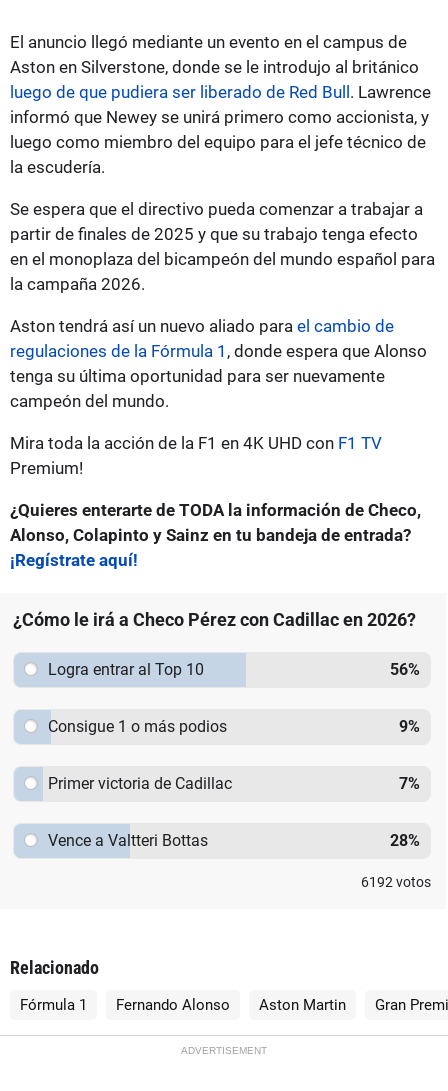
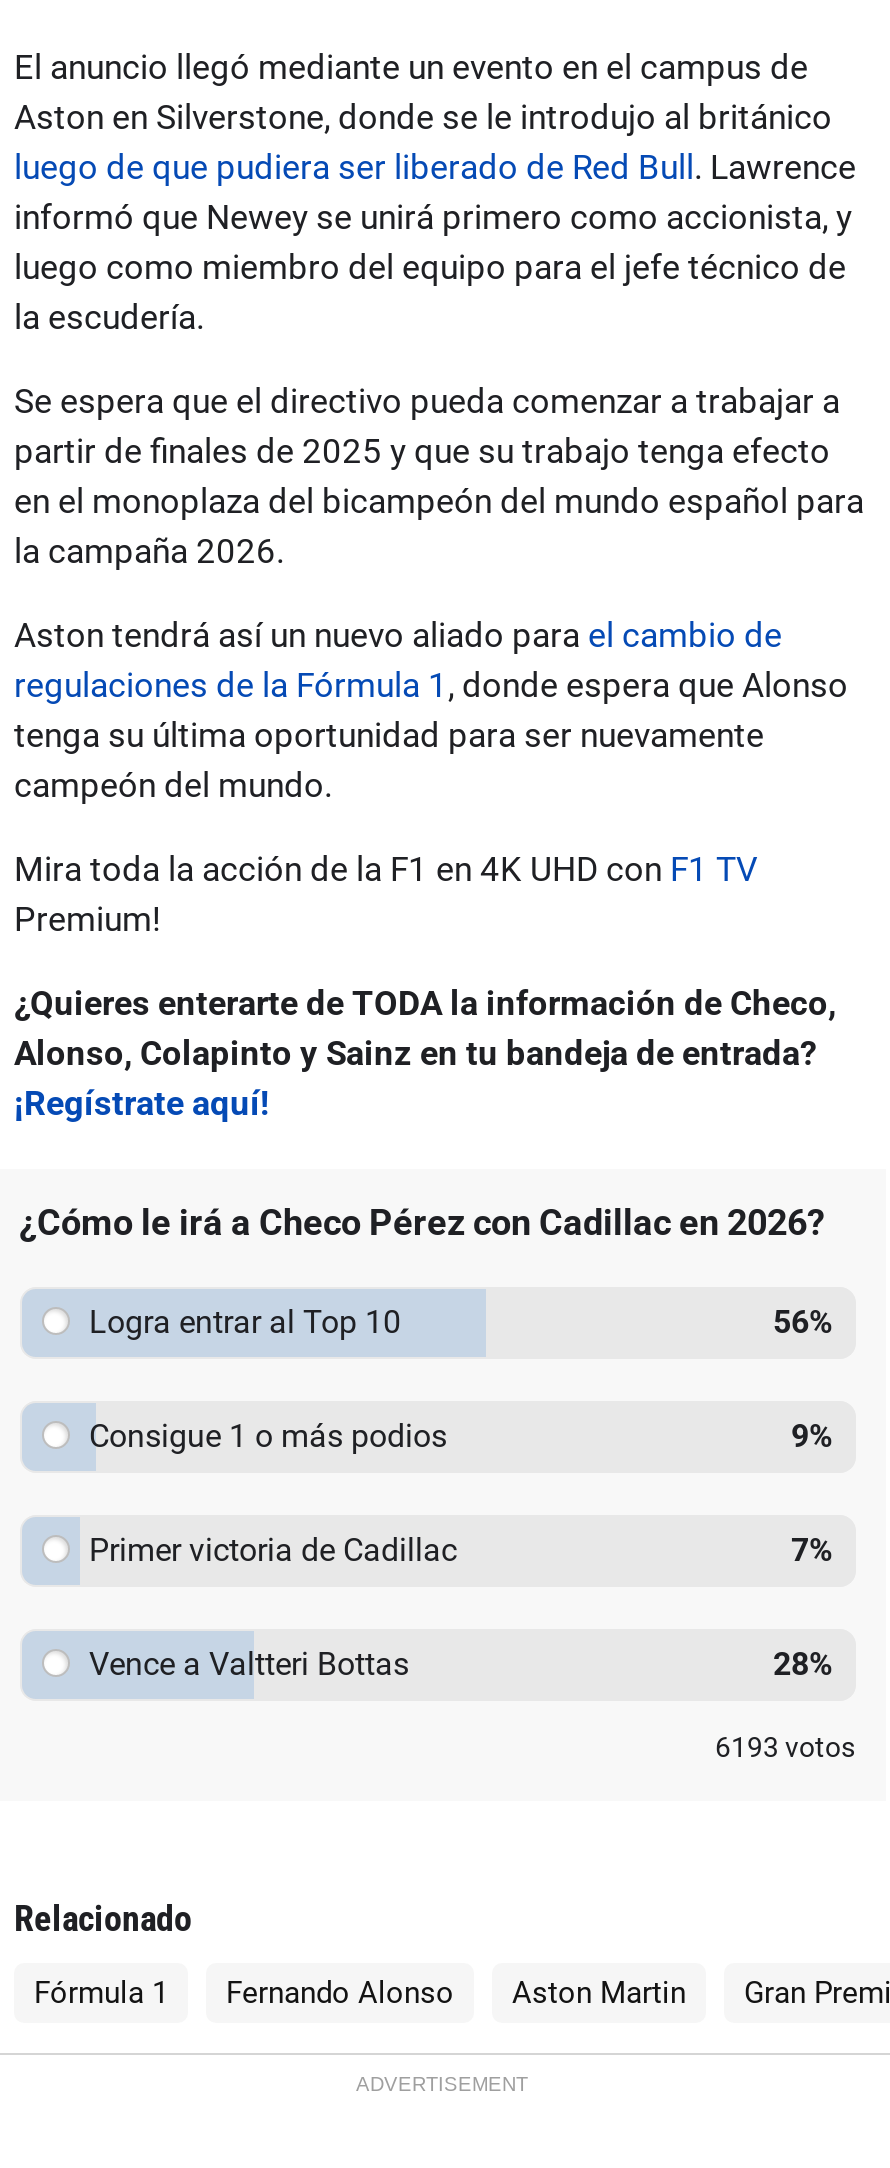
[360,874,430,890] 6192 votos -> [715,1730,855,1762] 6193 votos

